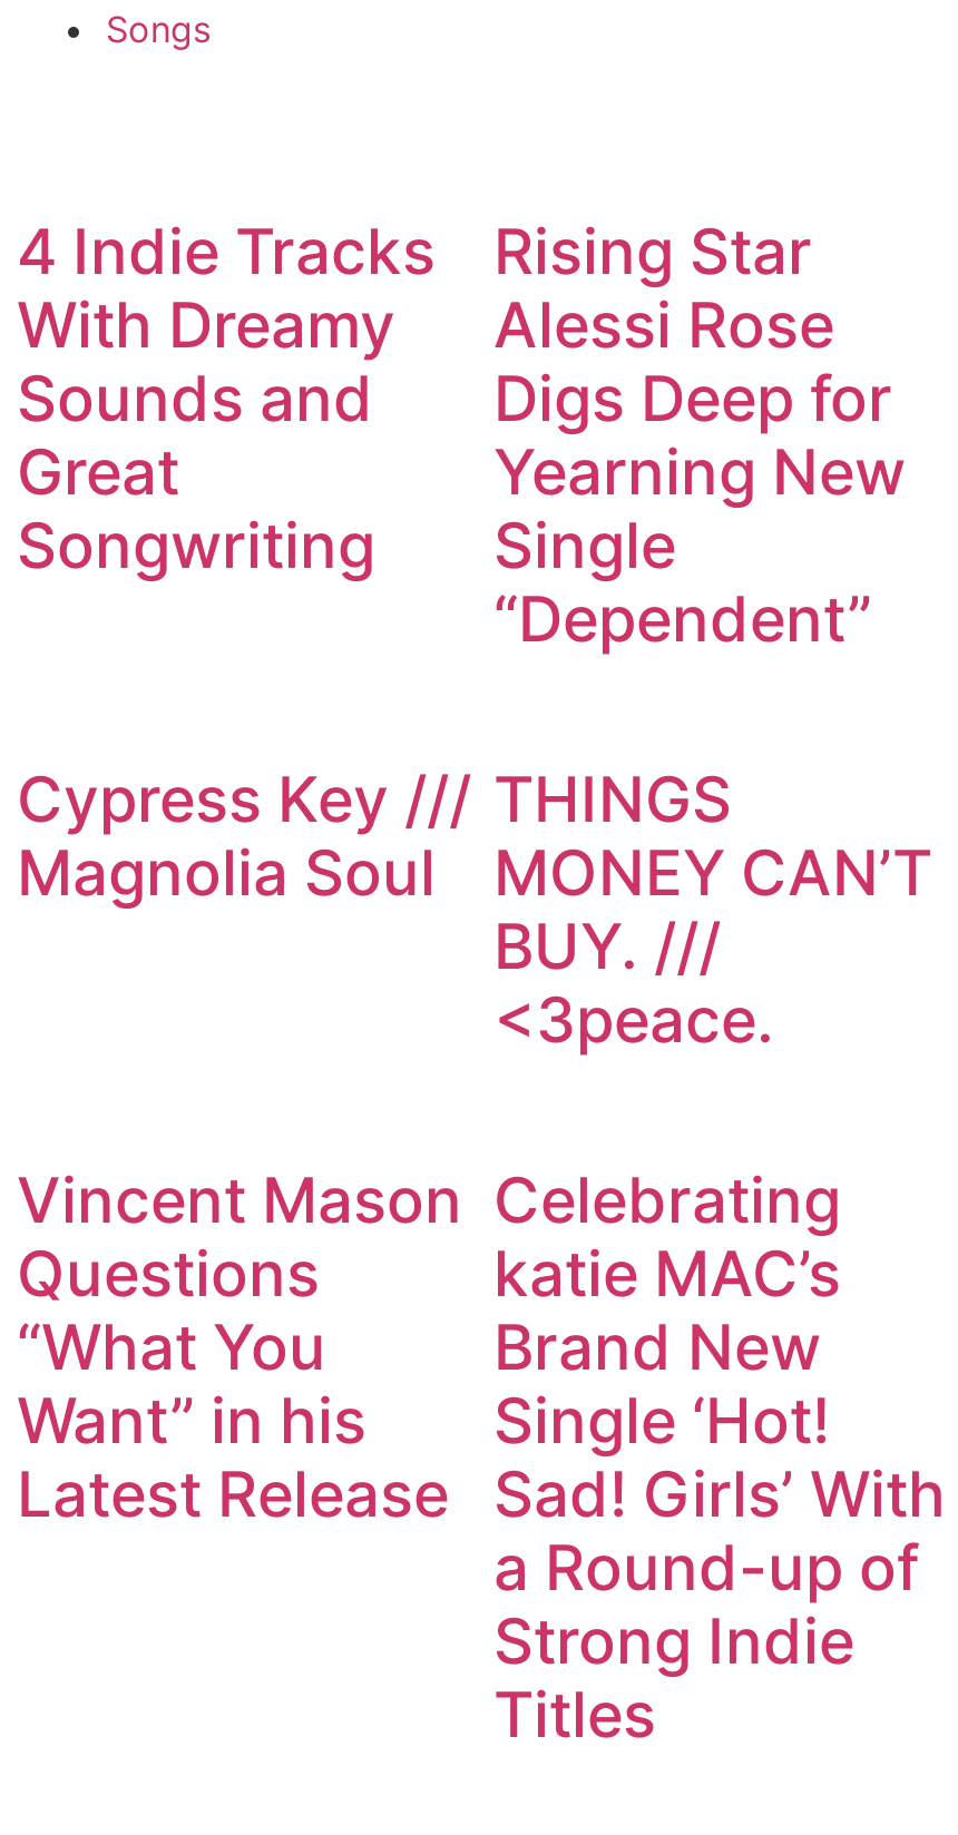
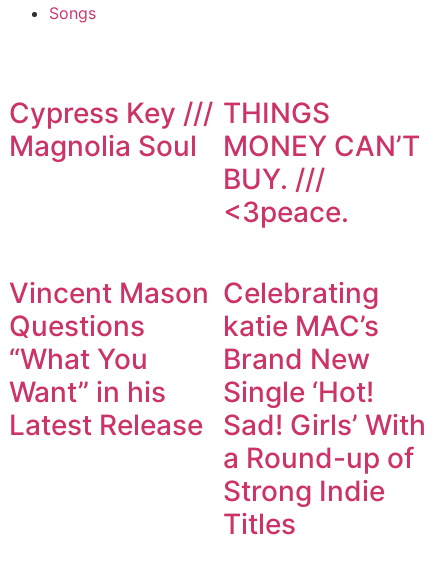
[17,214,436,583] 4 Indie Tracks | With Dreamy | Sounds and | Great | Songwriting -> none
[493,214,906,657] Rising Star | Alessi Rose | Digs Deep for | Yearning New | Single | “Dependent” -> none

